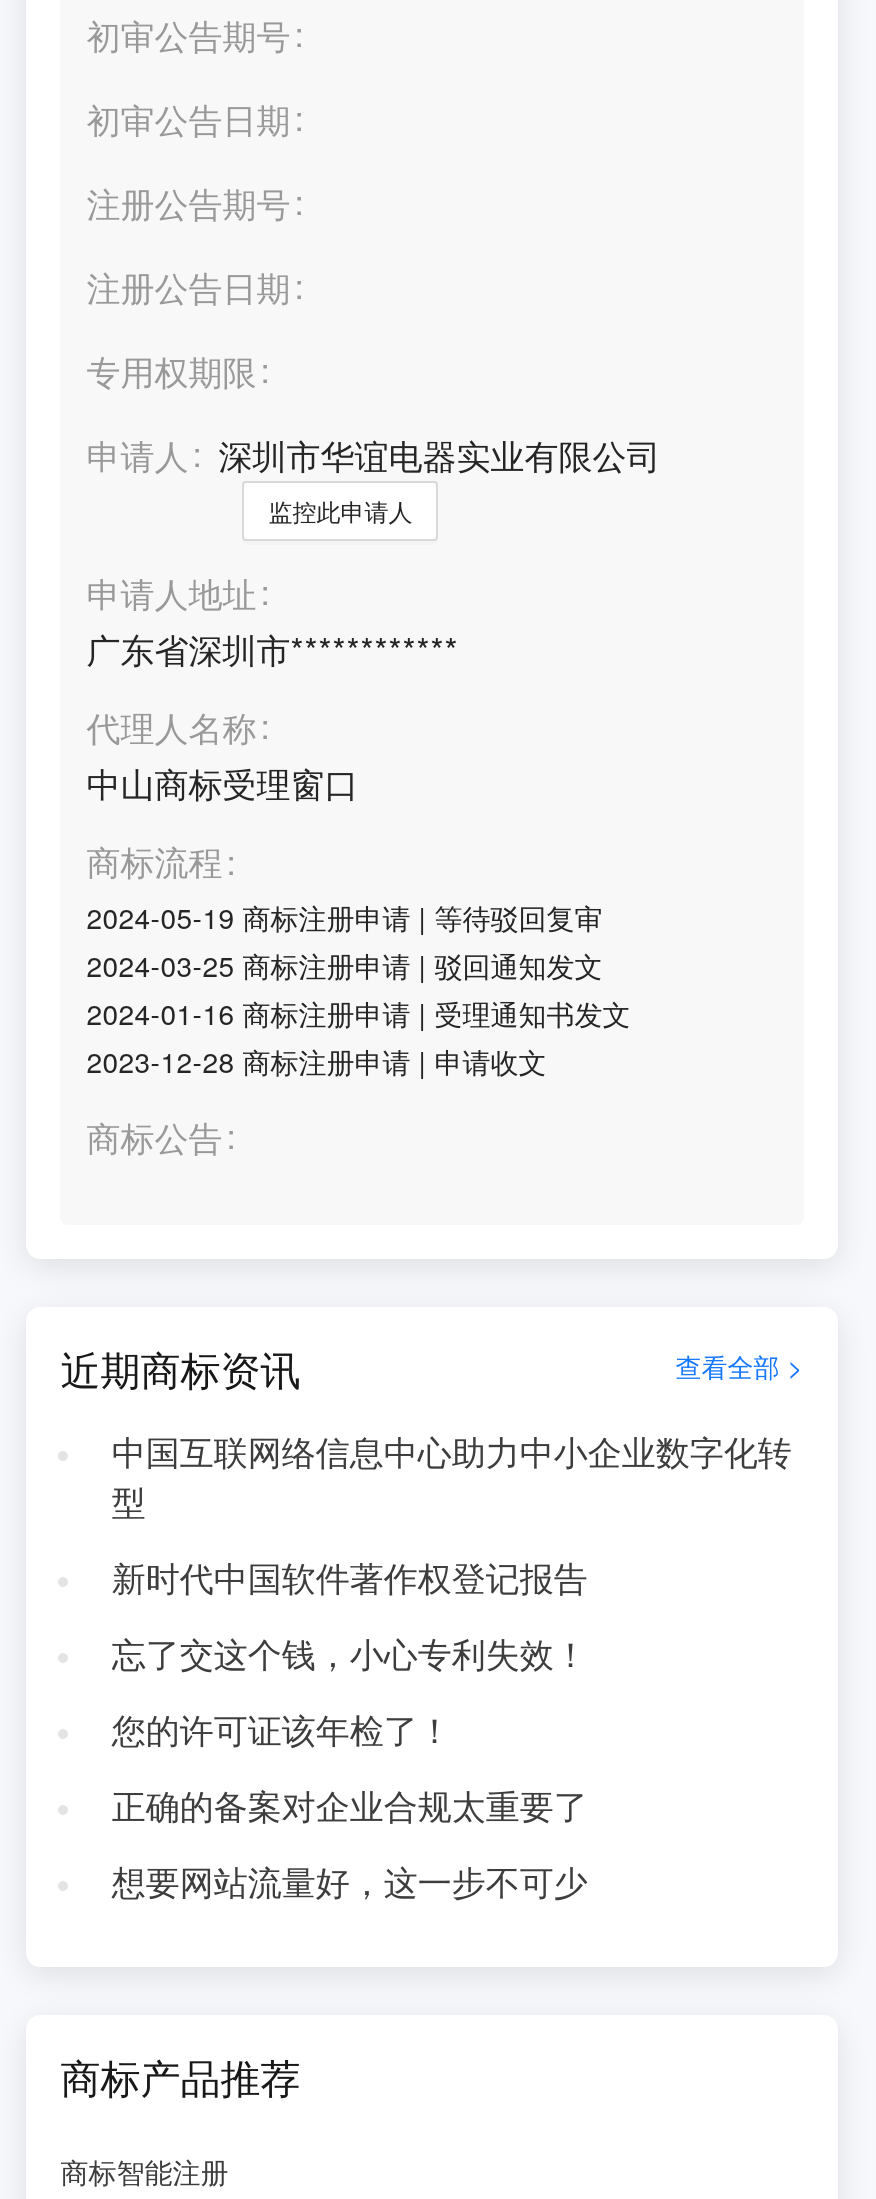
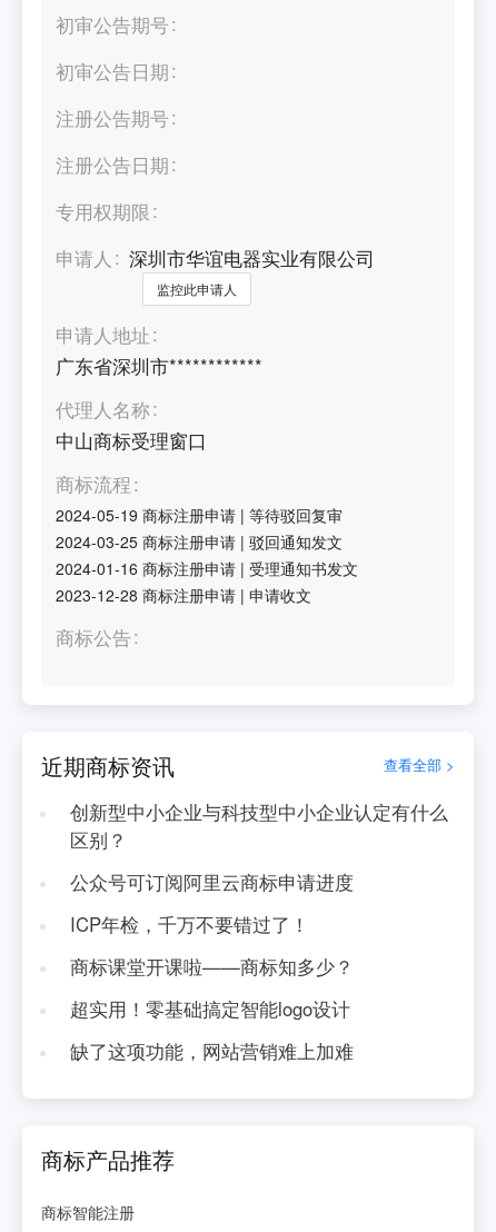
[112,1427,792,1525] 中国互联网络信息中心助力中小企业数字化转 | 型 -> [70,798,448,853] 创新型中小企业与科技型中小企业认定有什么 | 区别？
[112,1553,588,1601] 新时代中国软件著作权登记报告 -> [70,868,353,895] 公众号可订阅阿里云商标申请进度
[112,1629,588,1677] 忘了交这个钱，小心专利失效！ -> [70,911,309,937] ICP年检，千万不要错过了！
[112,1705,452,1753] 您的许可证该年检了！ -> [70,953,353,980] 商标课堂开课啦——商标知多少？
[112,1781,588,1829] 正确的备案对企业合规太重要了 -> [70,995,350,1022] 超实用！零基础搞定智能logo设计
[112,1857,588,1905] 想要网站流量好，这一步不可少 -> [70,1037,353,1064] 缺了这项功能，网站营销难上加难

